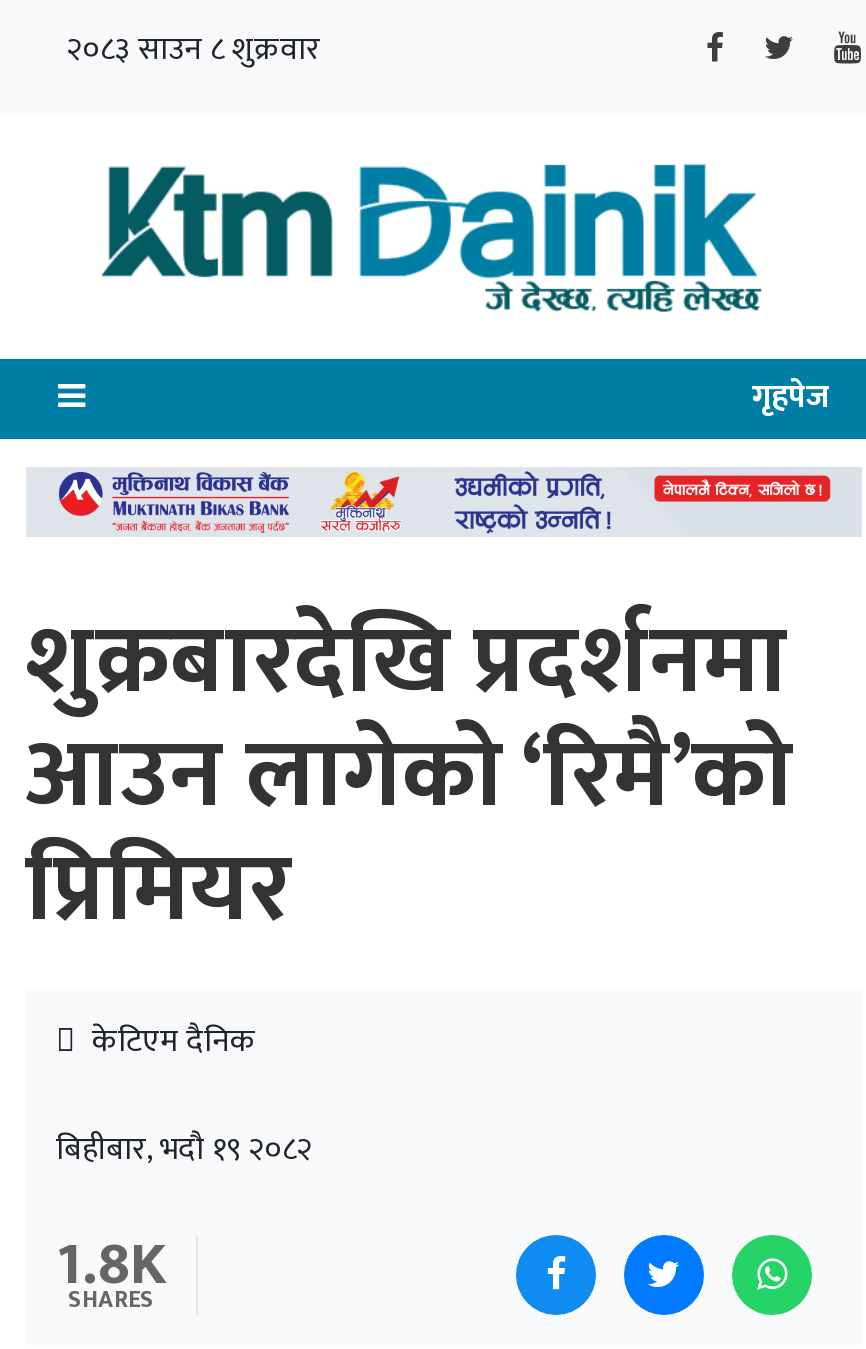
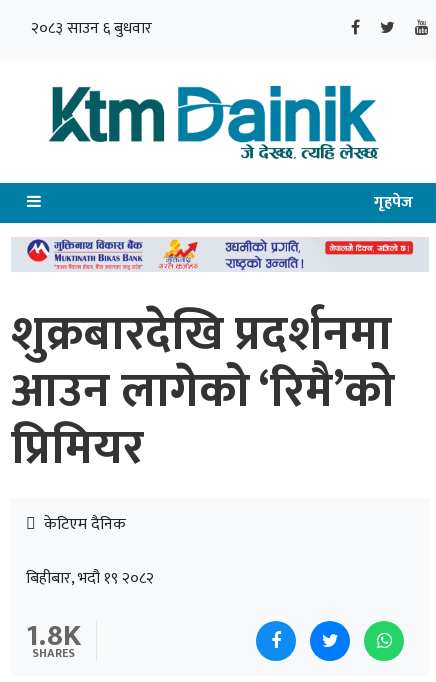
[66,23,320,77] २०८३ साउन ८ शुक्रवार -> [31,15,152,42] २०८३ साउन ६ बुधवार

